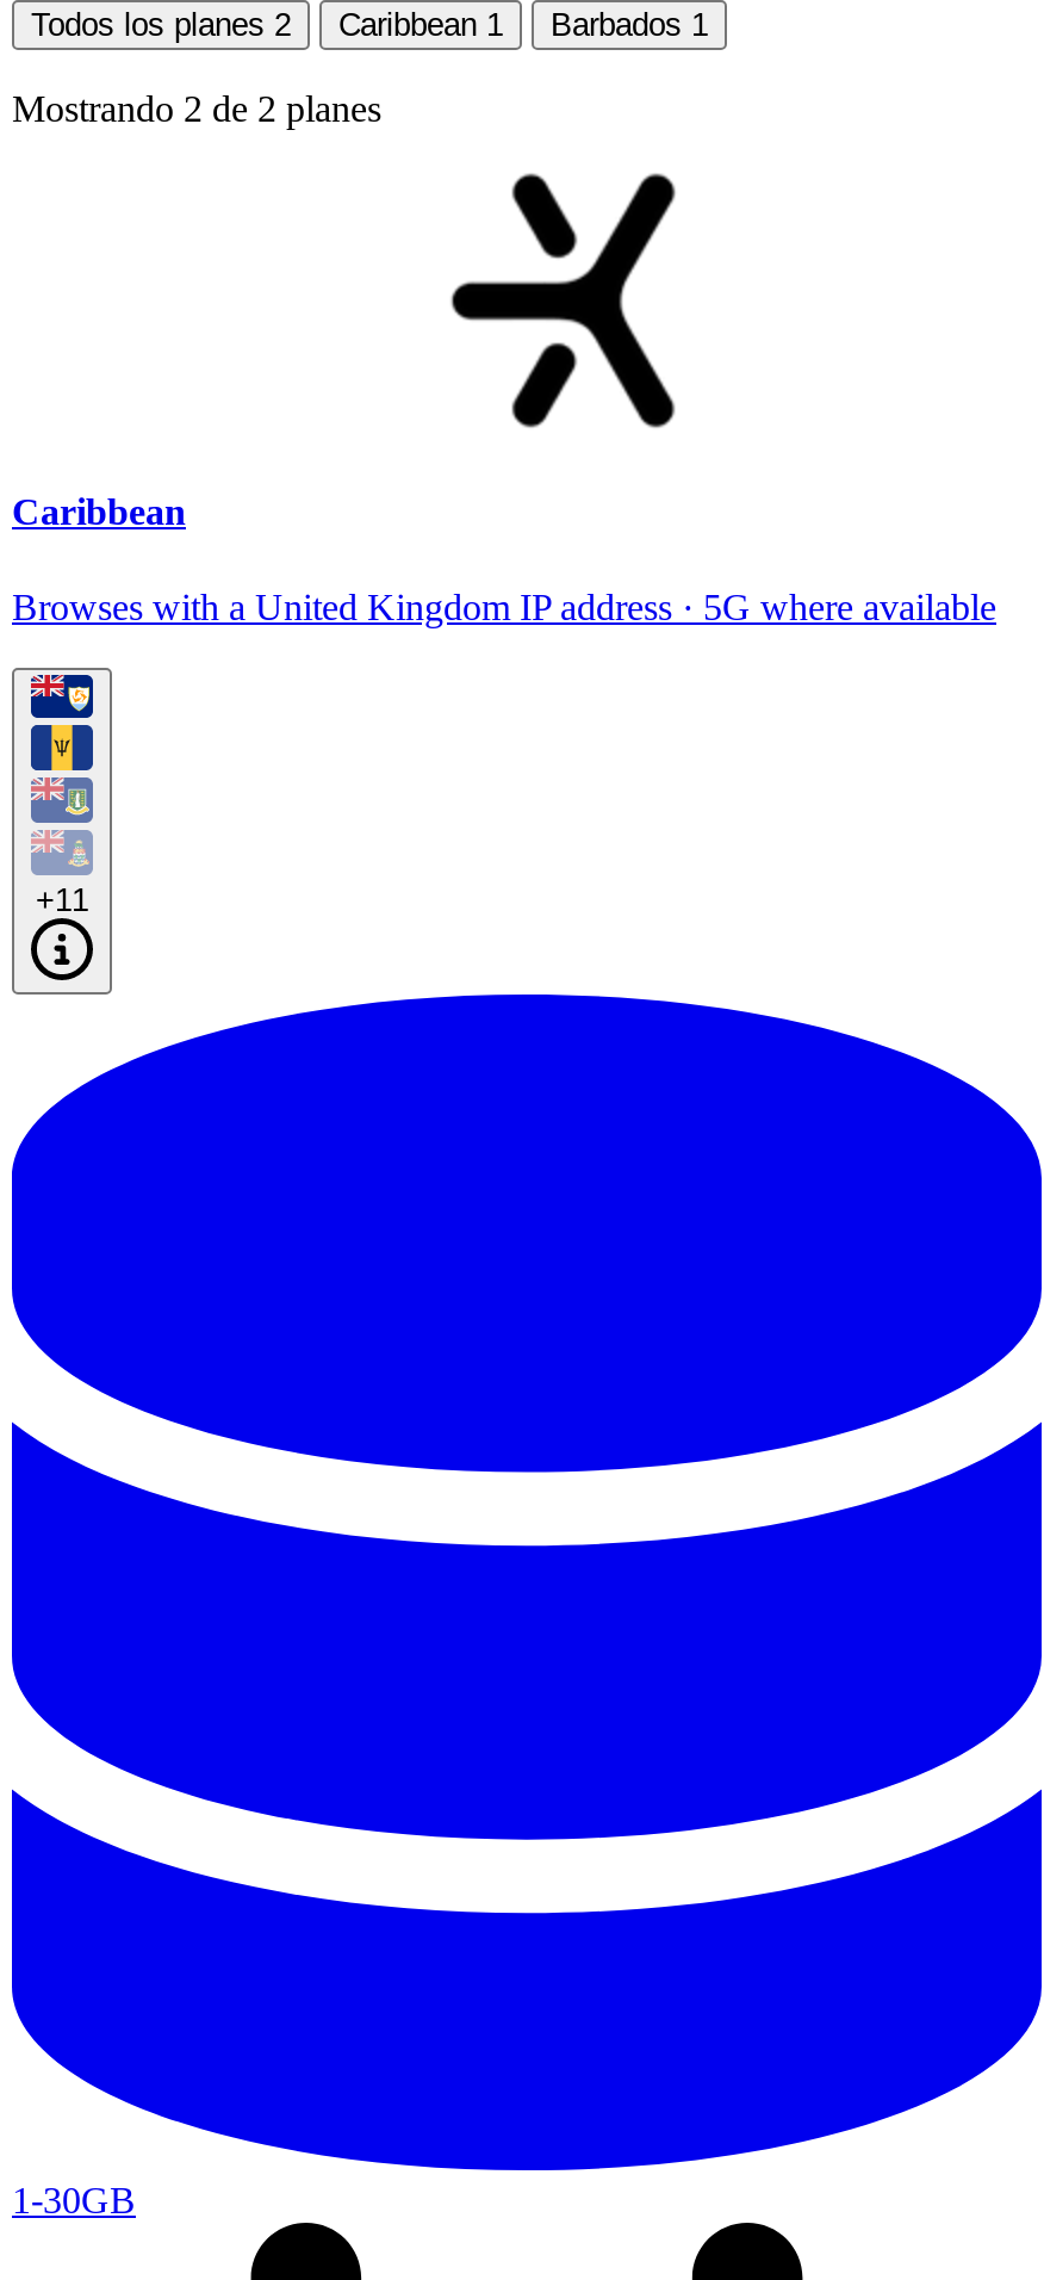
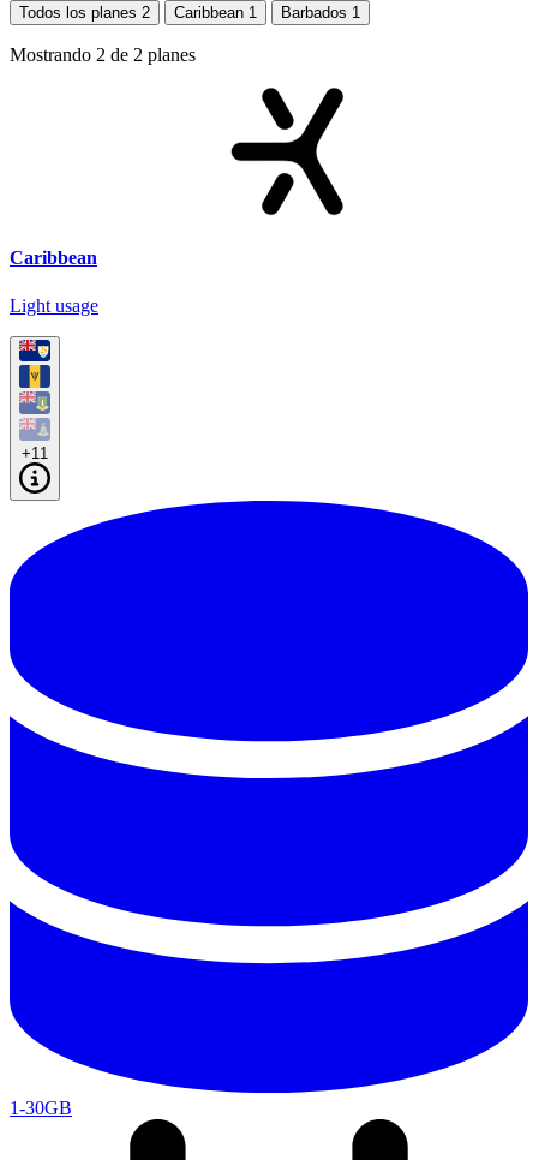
[12,586,996,626] Browses with a United Kingdom IP address · 5G where available -> [10,295,98,315] Light usage

